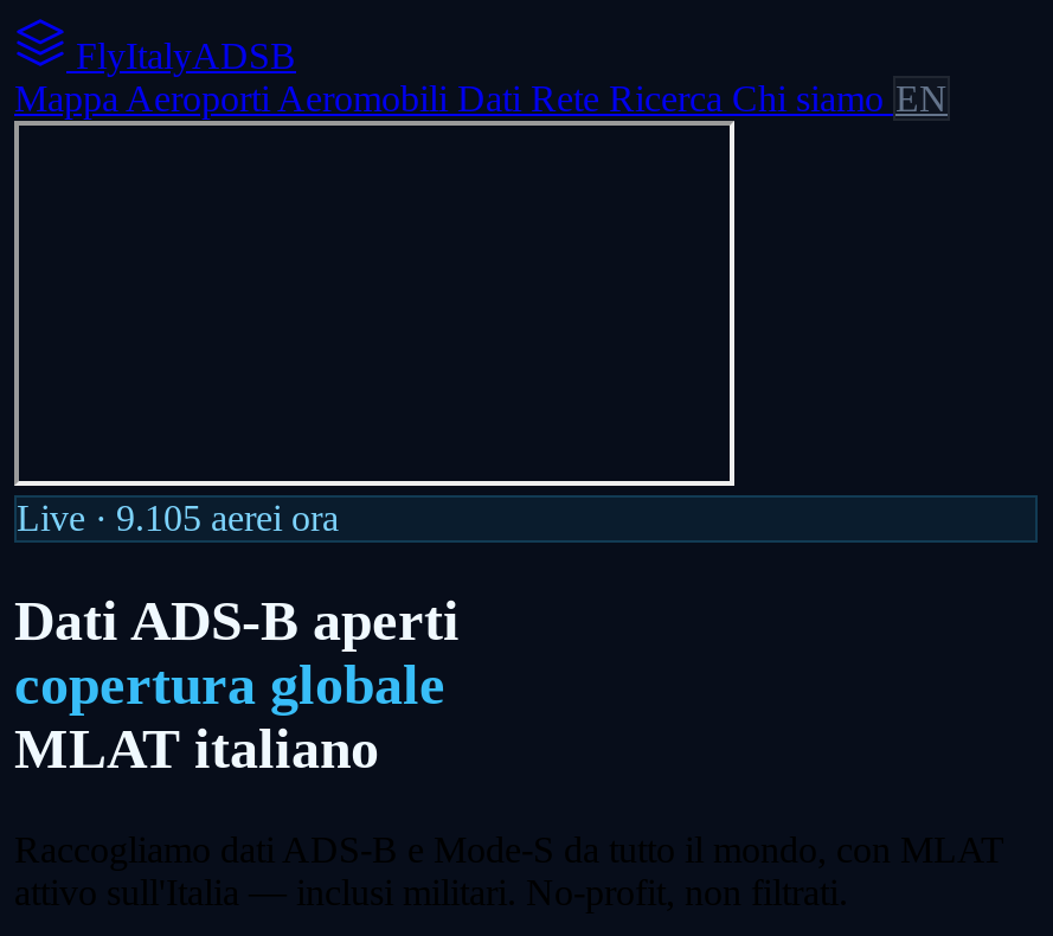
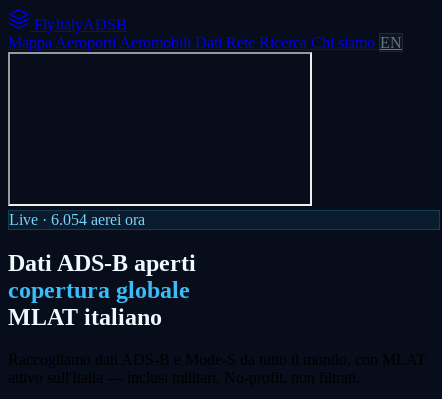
[17,498,339,538] Live · 9.105 aerei ora -> [9,211,145,228] Live · 6.054 aerei ora

